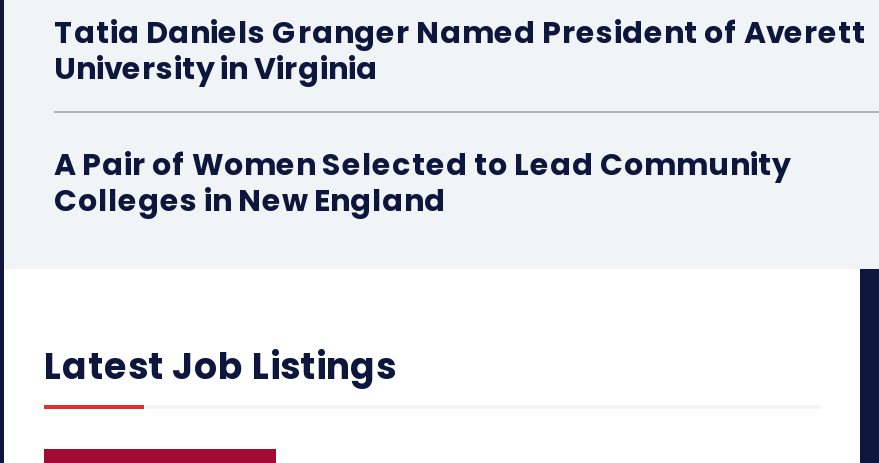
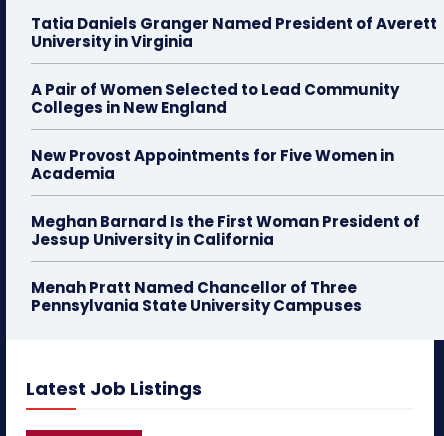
none -> [31,145,420,316] New Provost Appointments for Five Women in | Academia | Meghan Barnard Is the First Woman President of | Jessup University in California | Menah Pratt Named Chancellor of Three | Pennsylvania State University Campuses

